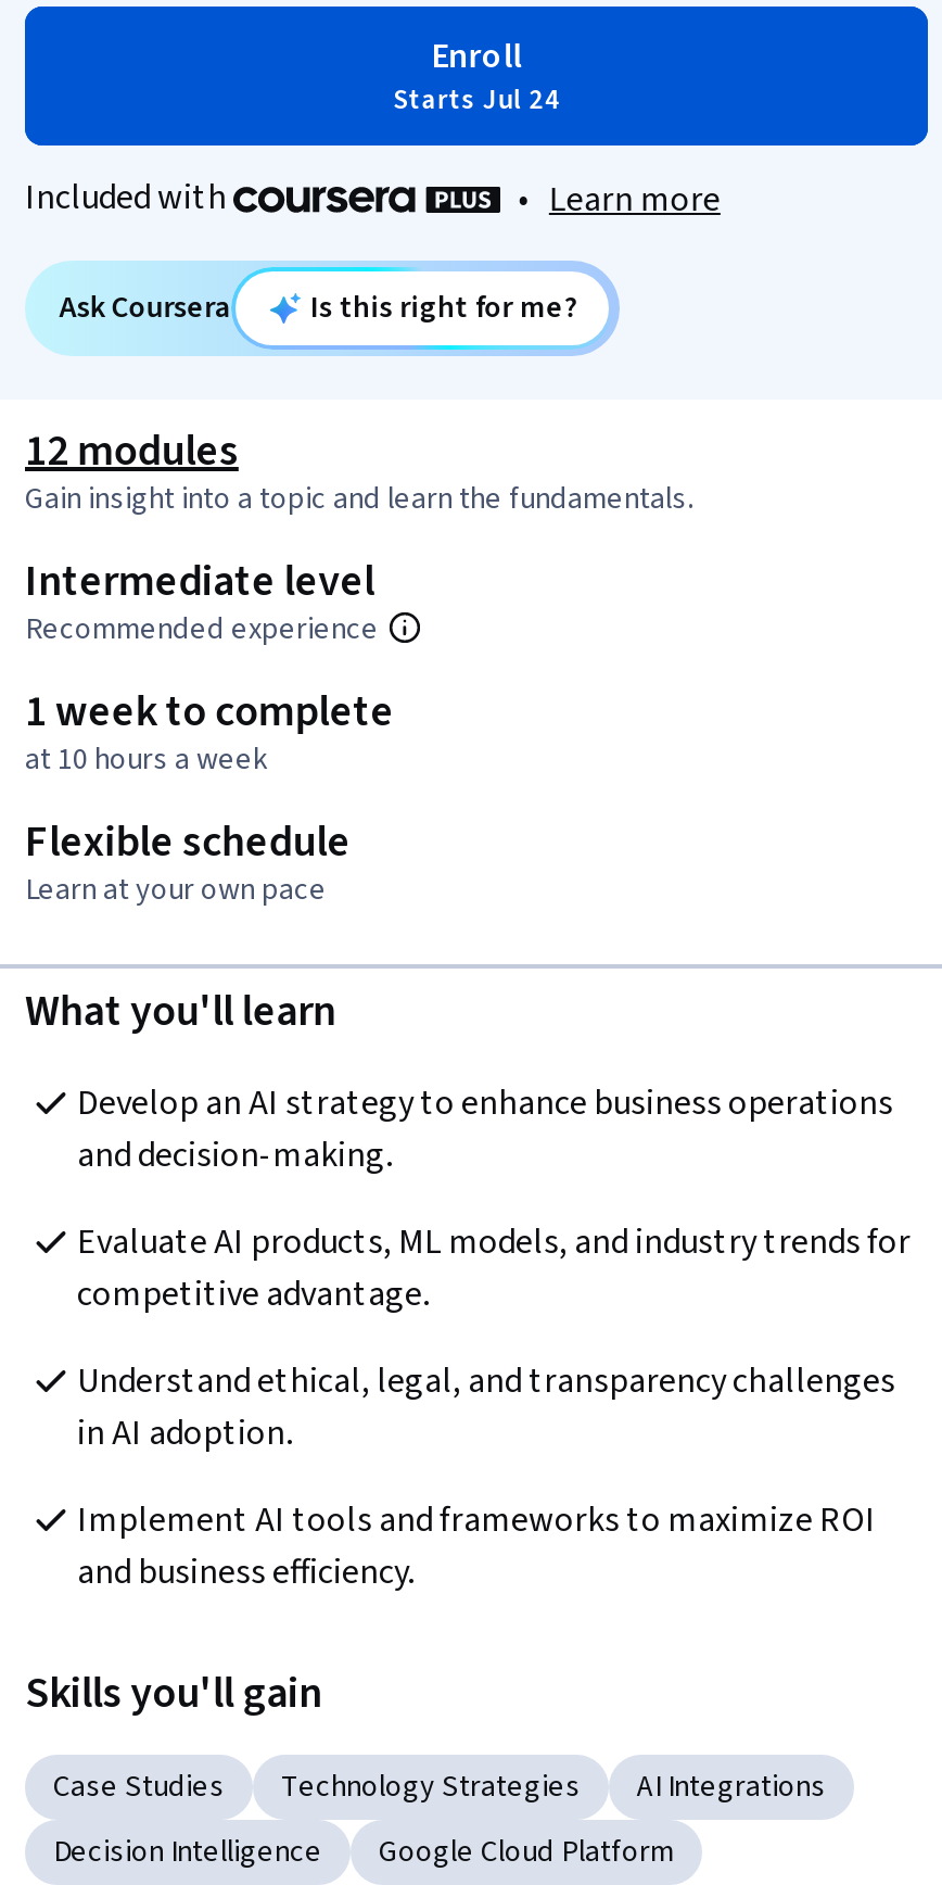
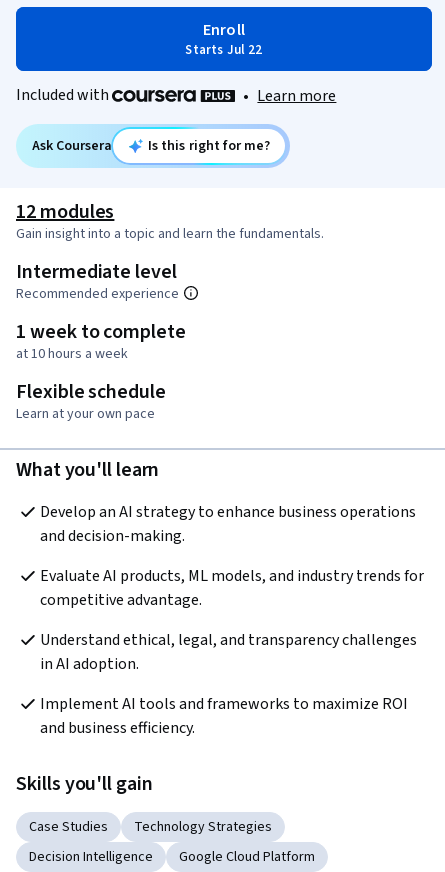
[393,80,560,119] Starts Jul 24 -> [185,41,262,59] Starts Jul 22
[637,1766,826,1809] AI Integrations -> none

